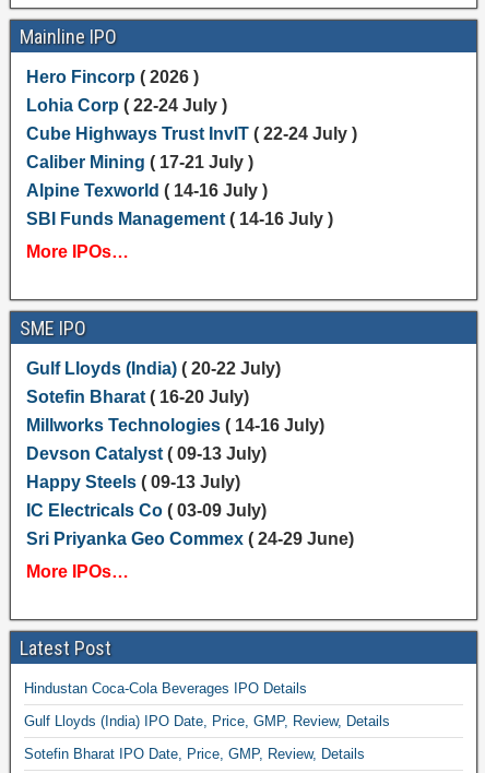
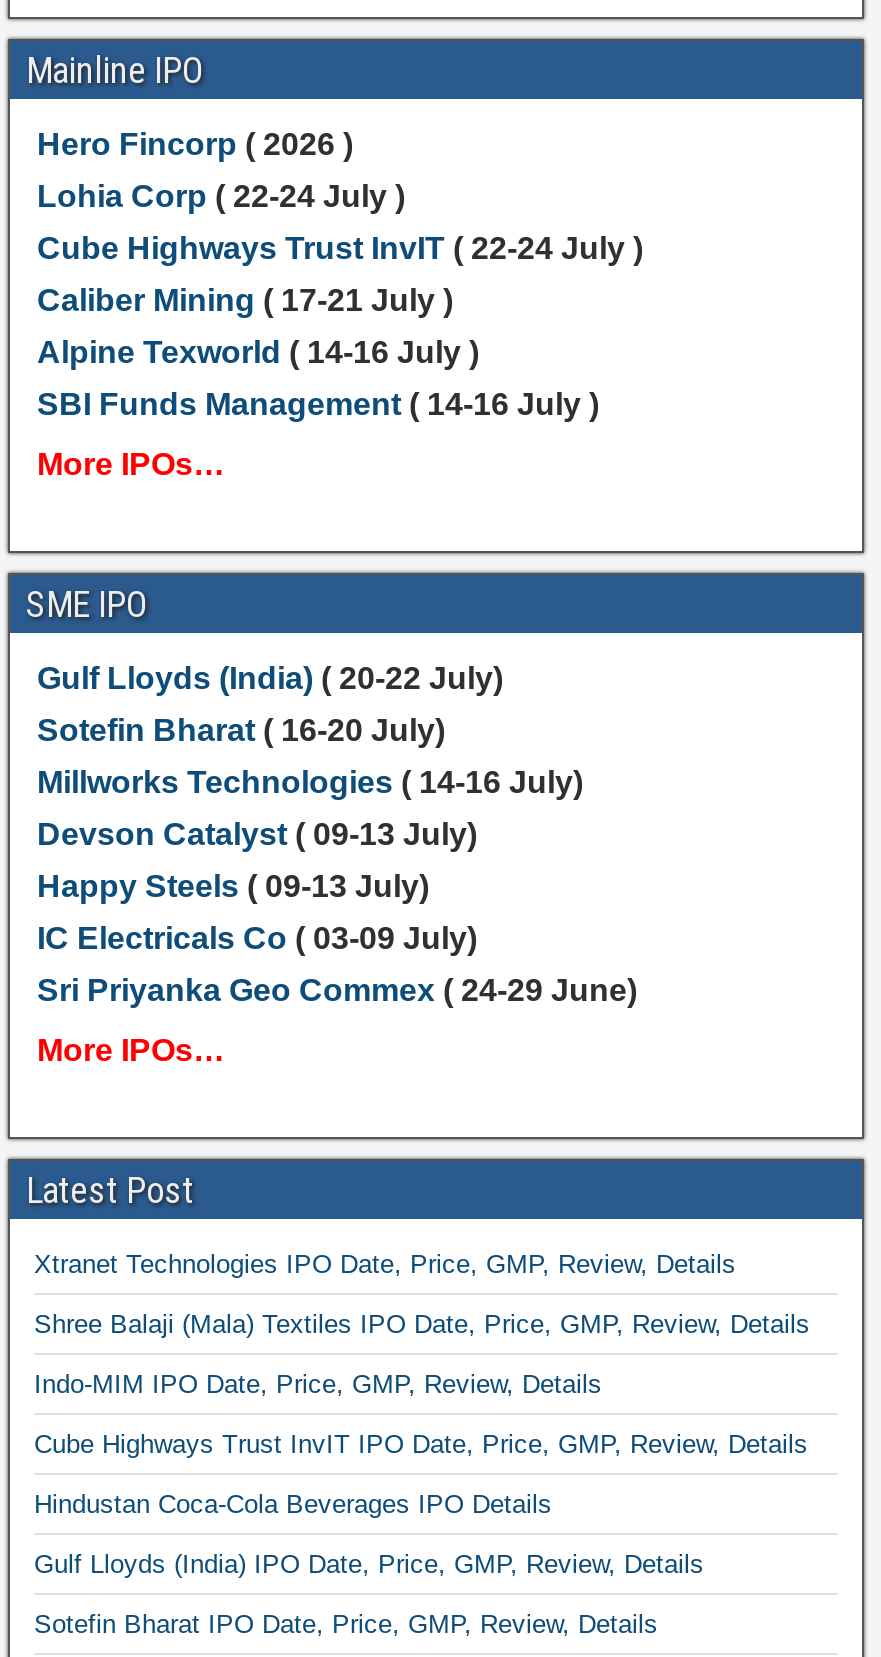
none -> [34,1249,810,1459] Xtranet Technologies IPO Date, Price, GMP, Review, Details | Shree Balaji (Mala) Textiles IPO Date, Price, GMP, Review, Details | Indo-MIM IPO Date, Price, GMP, Review, Details | Cube Highways Trust InvIT IPO Date, Price, GMP, Review, Details

